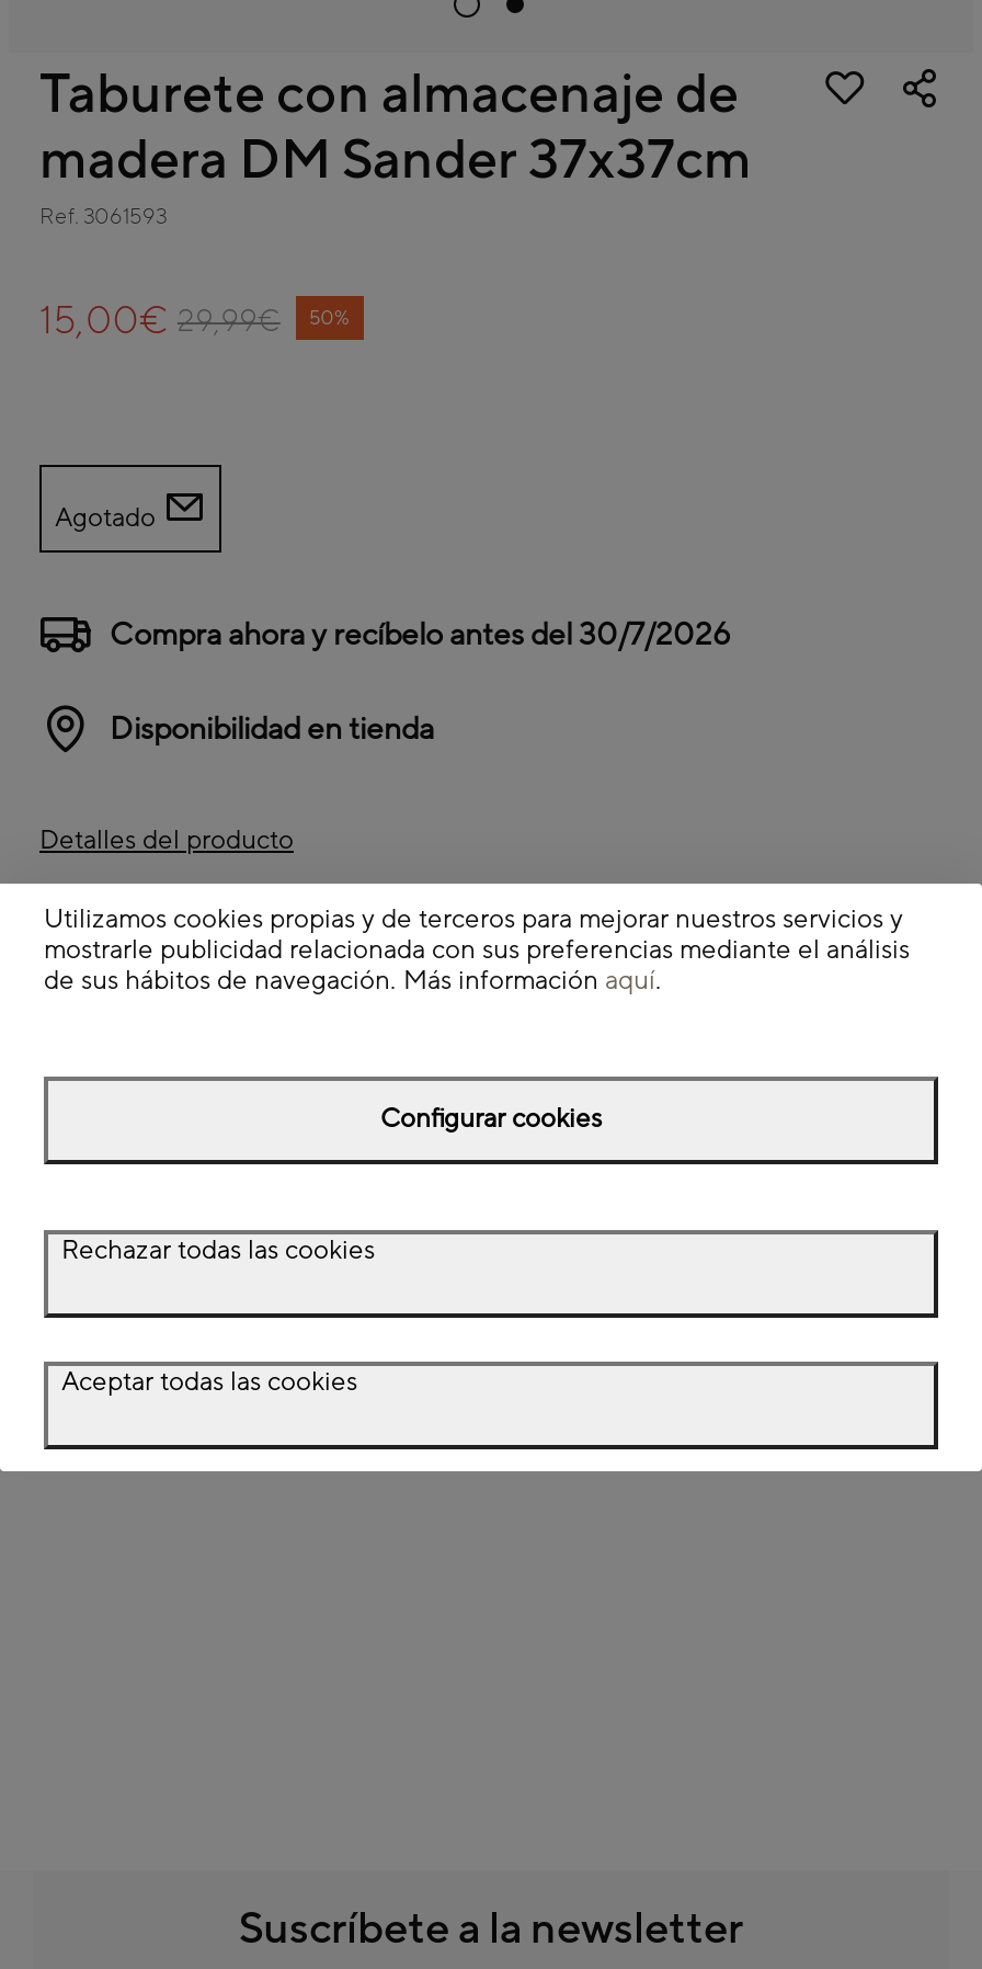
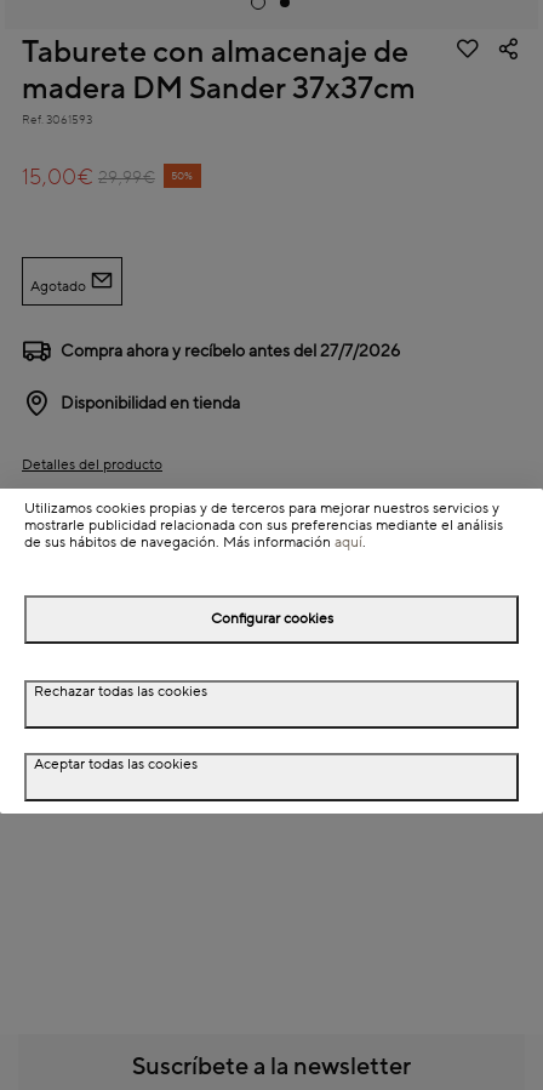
[110,616,736,656] Compra ahora y recíbelo antes del 30/7/2026 -> [61,341,404,363] Compra ahora y recíbelo antes del 27/7/2026

